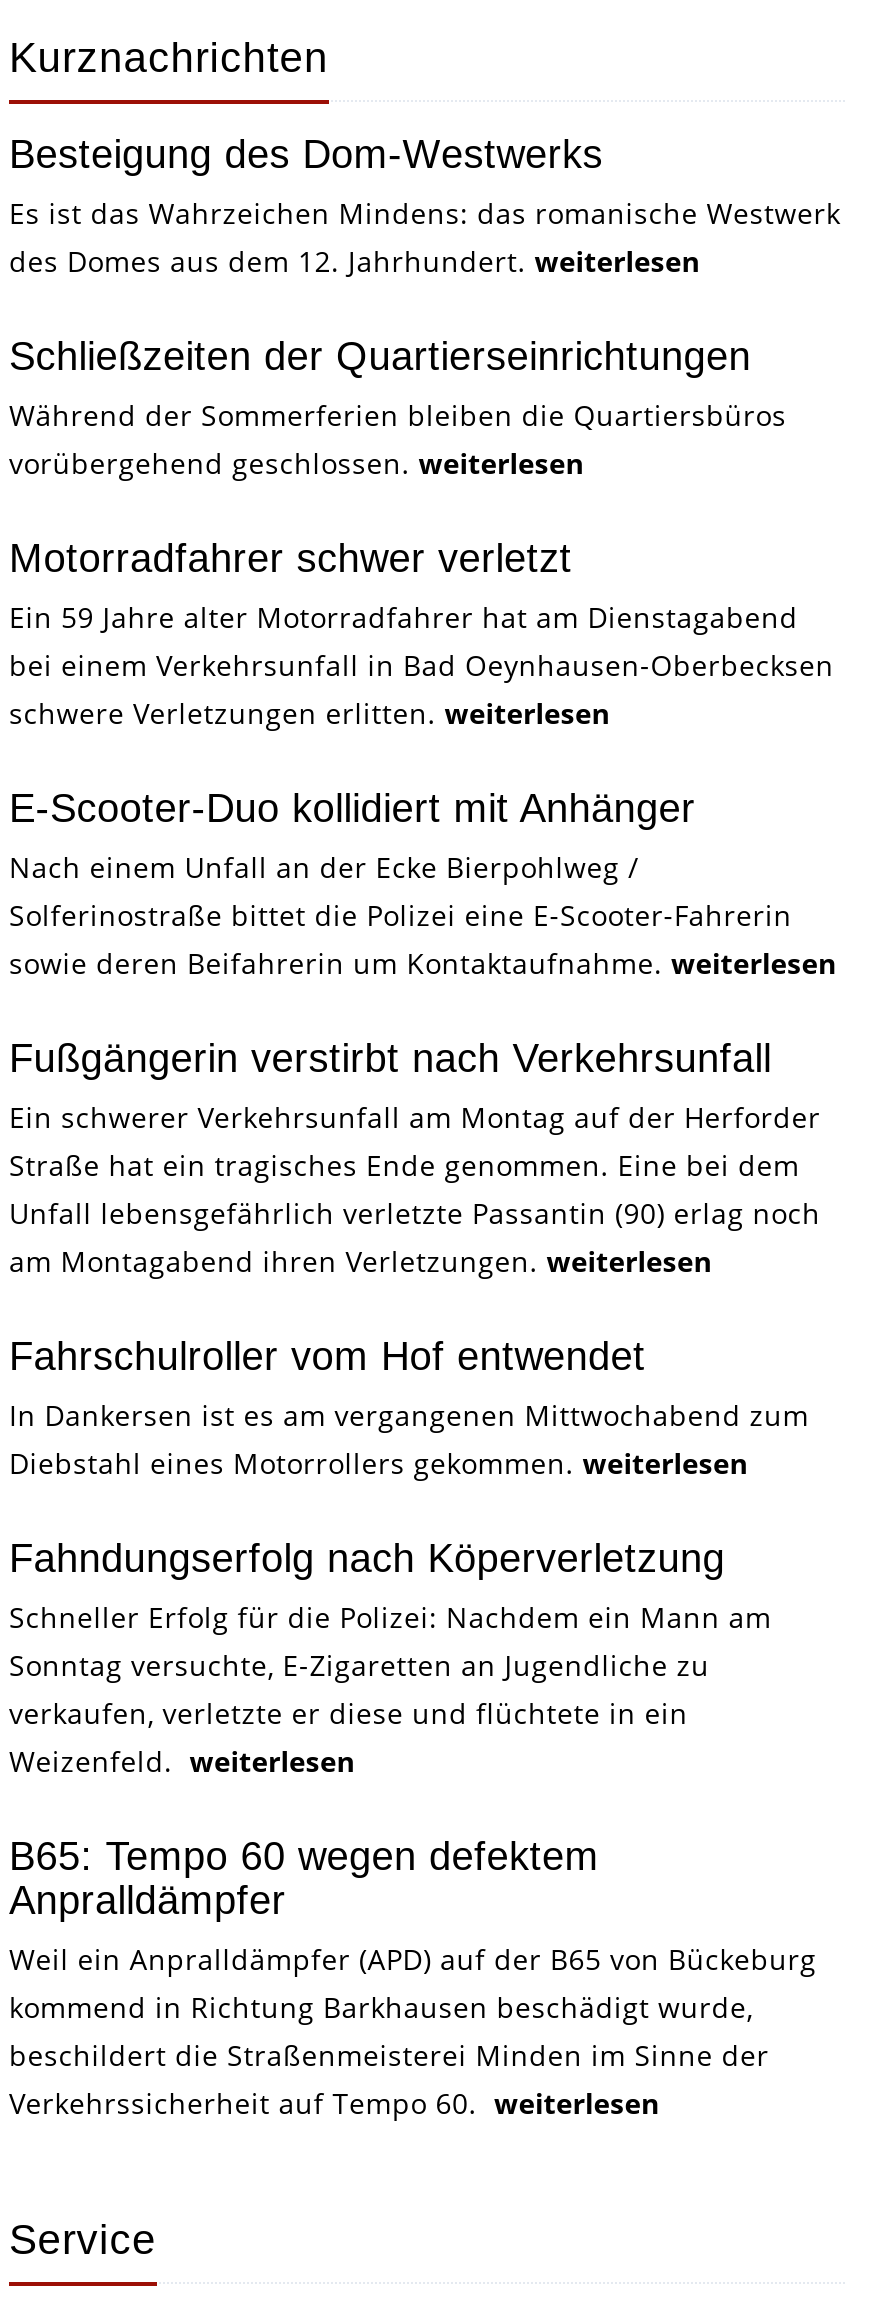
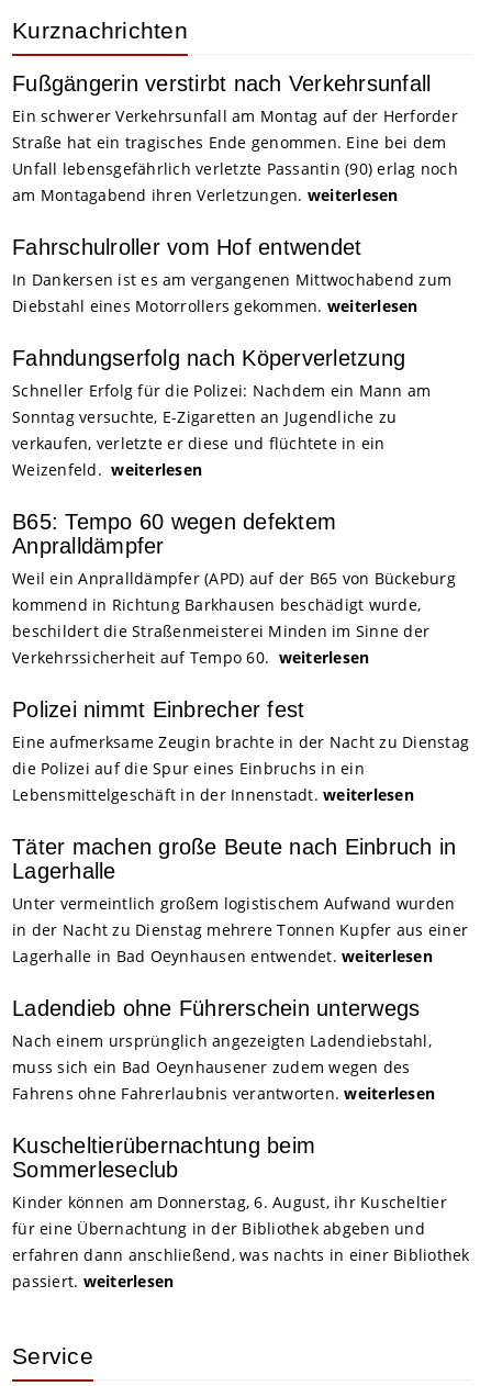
[9,131,841,981] Besteigung des Dom-Westwerks | Es ist das Wahrzeichen Mindens: das romanische Westwerk | des Domes aus dem 12. Jahrhundert. weiterlesen | Schließzeiten der Quartierseinrichtungen | Während der Sommerferien bleiben die Quartiersbüros | vorübergehend geschlossen. weiterlesen | Motorradfahrer schwer verletzt | Ein 59 Jahre alter Motorradfahrer hat am Dienstagabend | bei einem Verkehrsunfall in Bad Oeynhausen-Oberbecksen | schwere Verletzungen erlitten. weiterlesen | E-Scooter-Duo kollidiert mit Anhänger | Nach einem Unfall an der Ecke Bierpohlweg / | Solferinostraße bittet die Polizei eine E-Scooter-Fahrerin | sowie deren Beifahrerin um Kontaktaufnahme. weiterlesen -> none
moved [9,1035,821,2121] -> [12,71,458,667]: Fußgängerin verstirbt nach Verkehrsunfall | Ein schwerer Verkehrsunfall am Montag auf der Herforder | Straße hat ein tragisches Ende genommen. Eine bei dem | ... | beschildert die Straßenmeisterei Minden im Sinne der | Verkehrssicherheit auf Tempo 60. weiterlesen
none -> [12,697,470,1291] Polizei nimmt Einbrecher fest | Eine aufmerksame Zeugin brachte in der Nacht zu Dienstag | die Polizei auf die Spur eines Einbruchs in ein | Lebensmittelgeschäft in der Innenstadt. weiterlesen | Täter machen große Beute nach Einbruch in | Lagerhalle | Unter vermeintlich großem logistischem Aufwand wurden | in der Nacht zu Dienstag mehrere Tonnen Kupfer aus einer | Lagerhalle in Bad Oeynhausen entwendet. weiterlesen | Ladendieb ohne Führerschein unterwegs | Nach einem ursprünglich angezeigten Ladendiebstahl, | muss sich ein Bad Oeynhausener zudem wegen des | Fahrens ohne Fahrerlaubnis verantworten. weiterlesen | Kuscheltierübernachtung beim | Sommerleseclub | Kinder können am Donnerstag, 6. August, ihr Kuscheltier | für eine Übernachtung in der Bibliothek abgeben und | erfahren dann anschließend, was nachts in einer Bibliothek | passiert. weiterlesen

